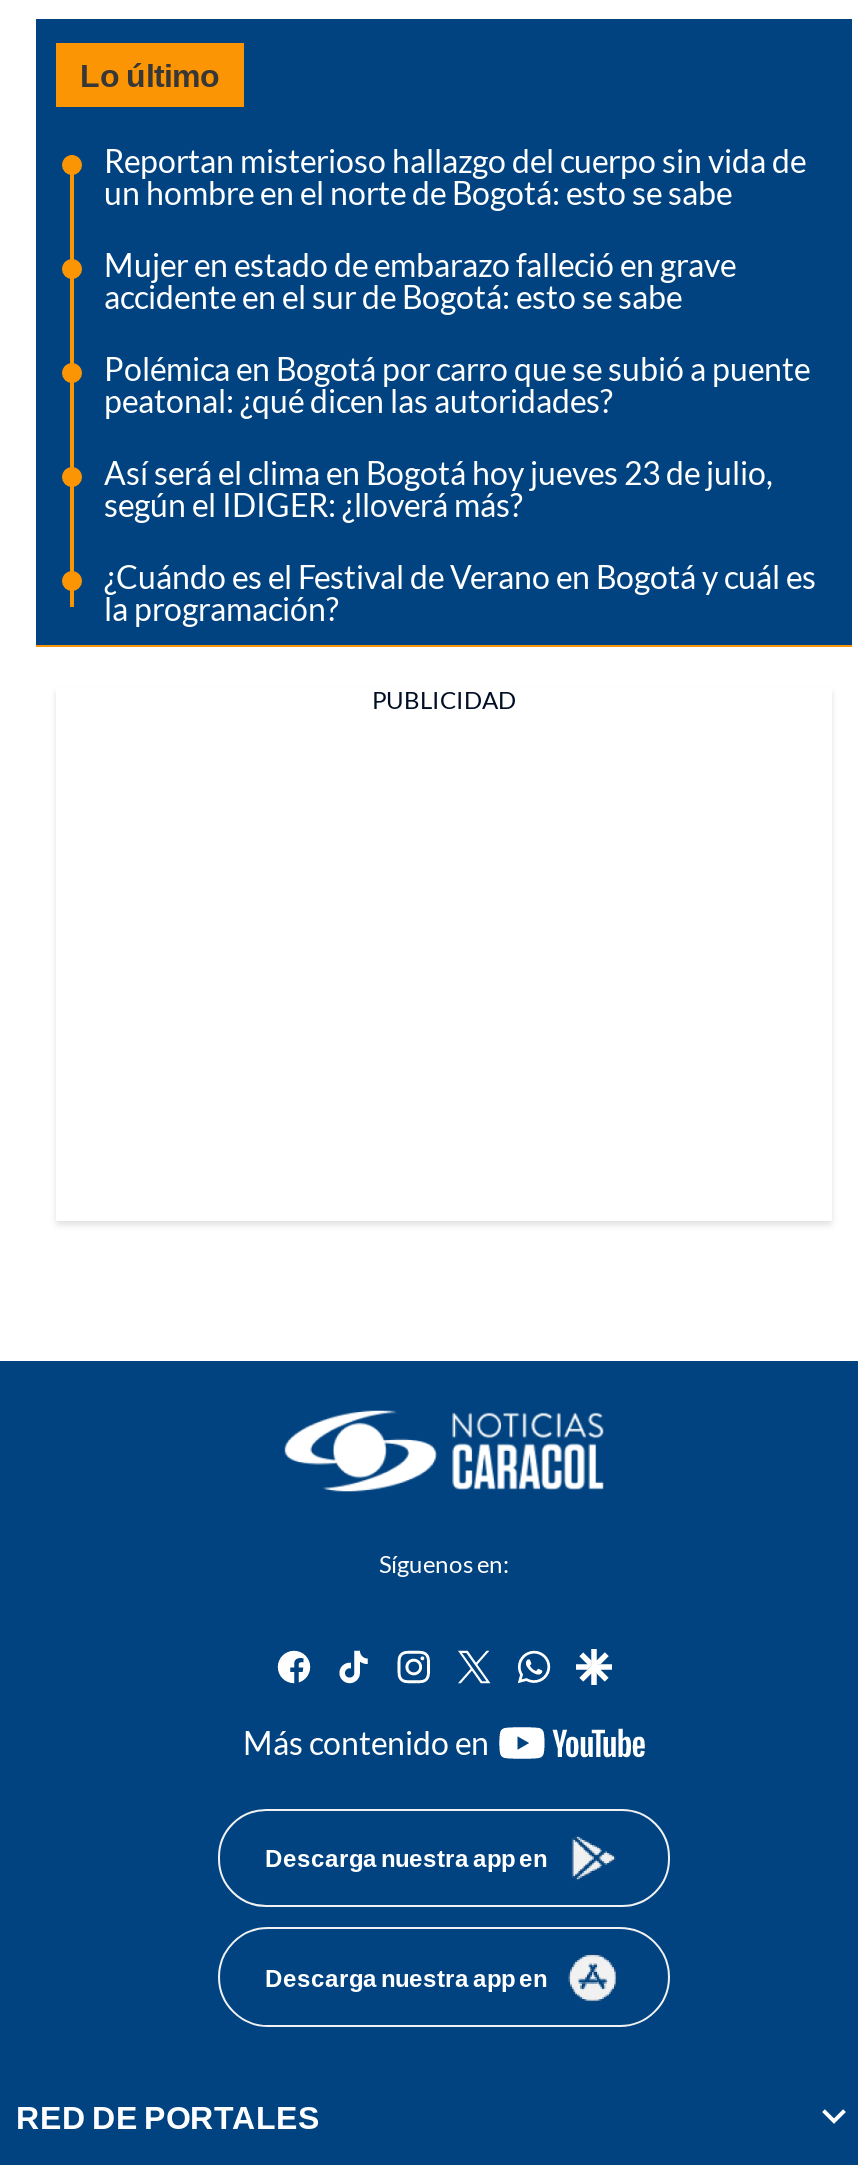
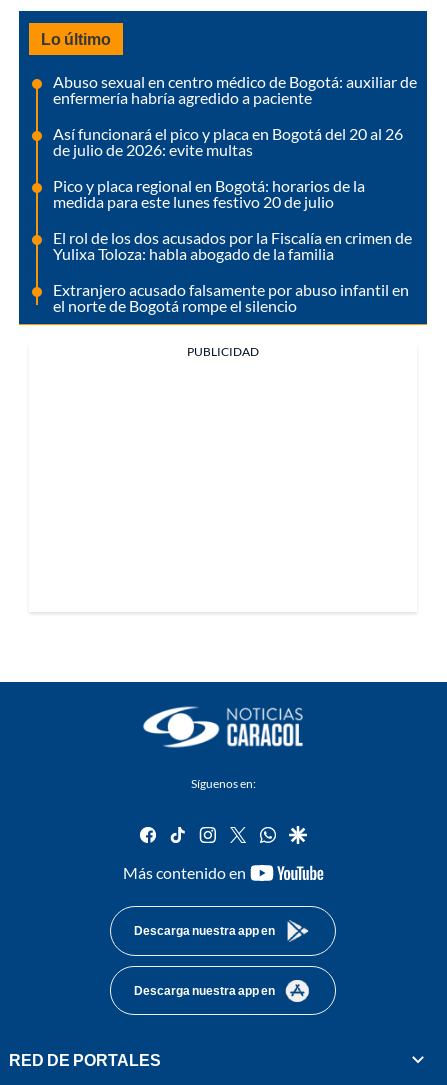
[104,141,806,211] Reportan misterioso hallazgo del cuerpo sin vida de | un hombre en el norte de Bogotá: esto se sabe -> [53,72,417,107] Abuso sexual en centro médico de Bogotá: auxiliar de | enfermería habría agredido a paciente
[104,245,736,315] Mujer en estado de embarazo falleció en grave | accidente en el sur de Bogotá: esto se sabe -> [53,124,403,159] Así funcionará el pico y placa en Bogotá del 20 al 26 | de julio de 2026: evite multas
[104,349,810,419] Polémica en Bogotá por carro que se subió a puente | peatonal: ¿qué dicen las autoridades? -> [53,176,365,211] Pico y placa regional en Bogotá: horarios de la | medida para este lunes festivo 20 de julio
[104,453,772,523] Así será el clima en Bogotá hoy jueves 23 de julio, | según el IDIGER: ¿lloverá más? -> [53,228,412,263] El rol de los dos acusados por la Fiscalía en crimen de | Yulixa Toloza: habla abogado de la familia
[104,557,816,627] ¿Cuándo es el Festival de Verano en Bogotá y cuál es | la programación? -> [53,280,409,315] Extranjero acusado falsamente por abuso infantil en | el norte de Bogotá rompe el silencio

